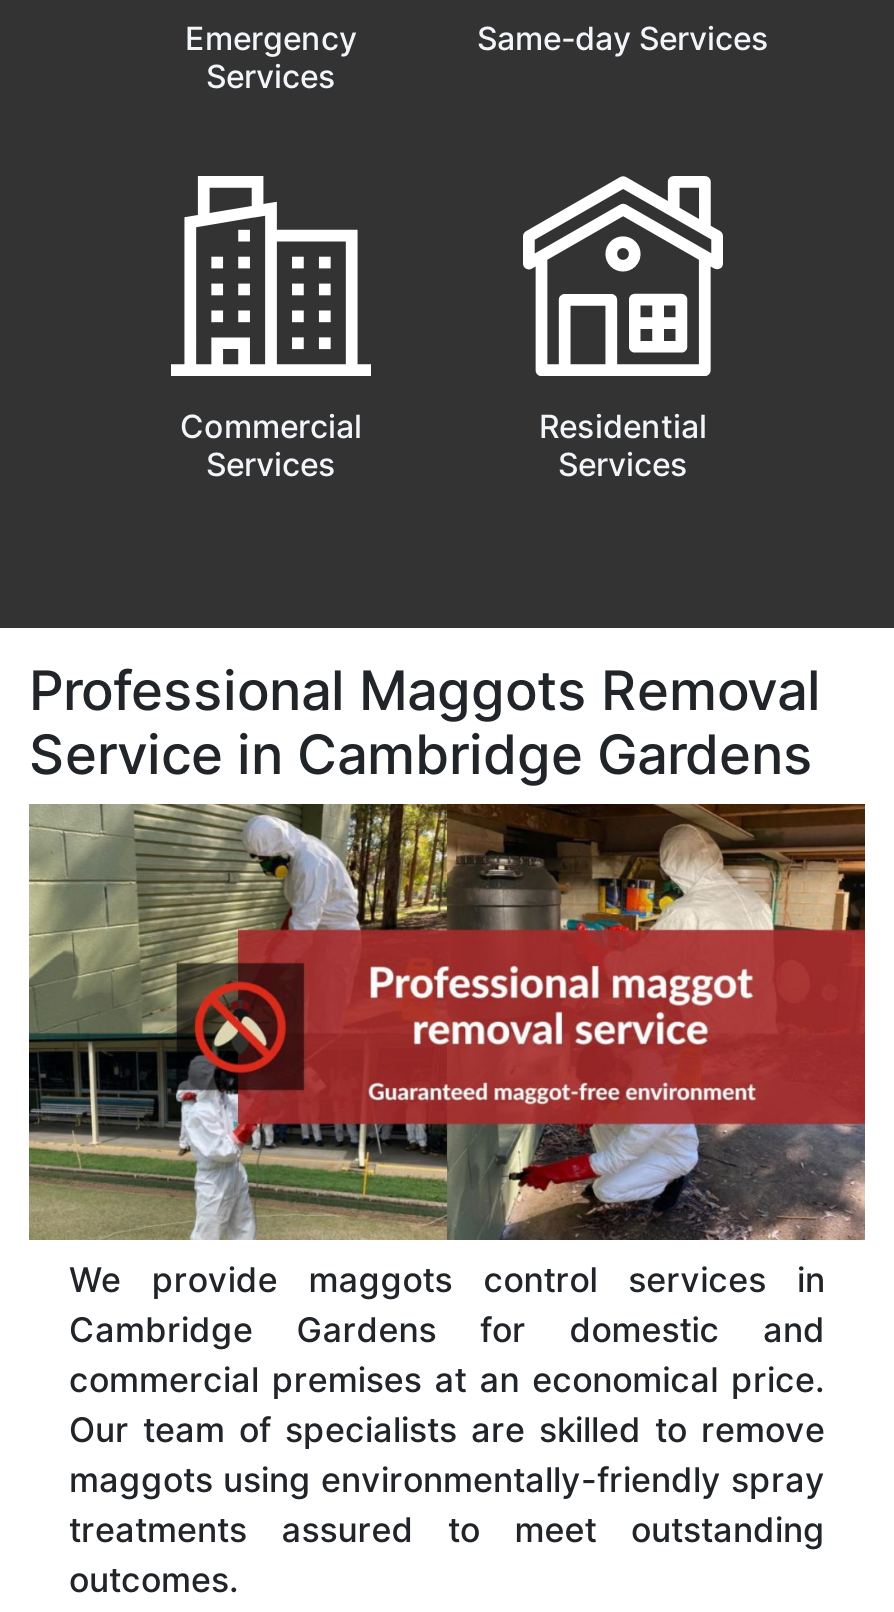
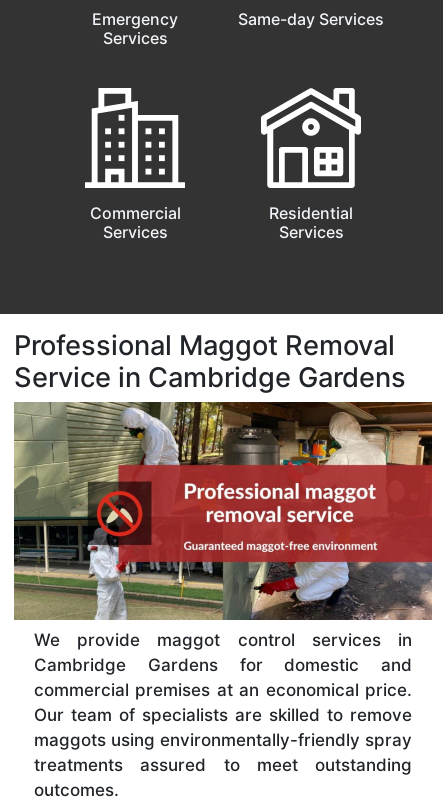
[29,657,821,723] Professional Maggots Removal -> [14,329,395,362] Professional Maggot Removal
[69,1261,825,1301] We provide maggots control services in -> [34,630,412,650] We provide maggot control services in

